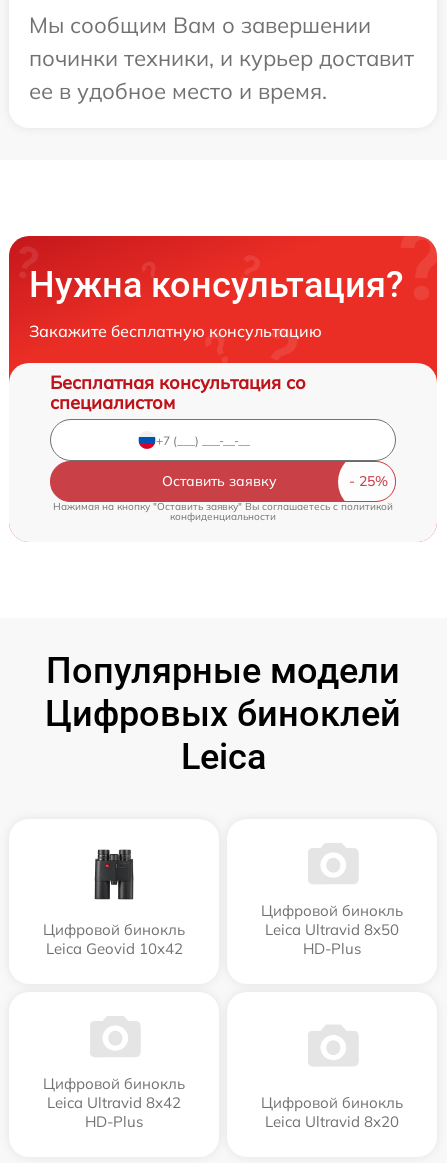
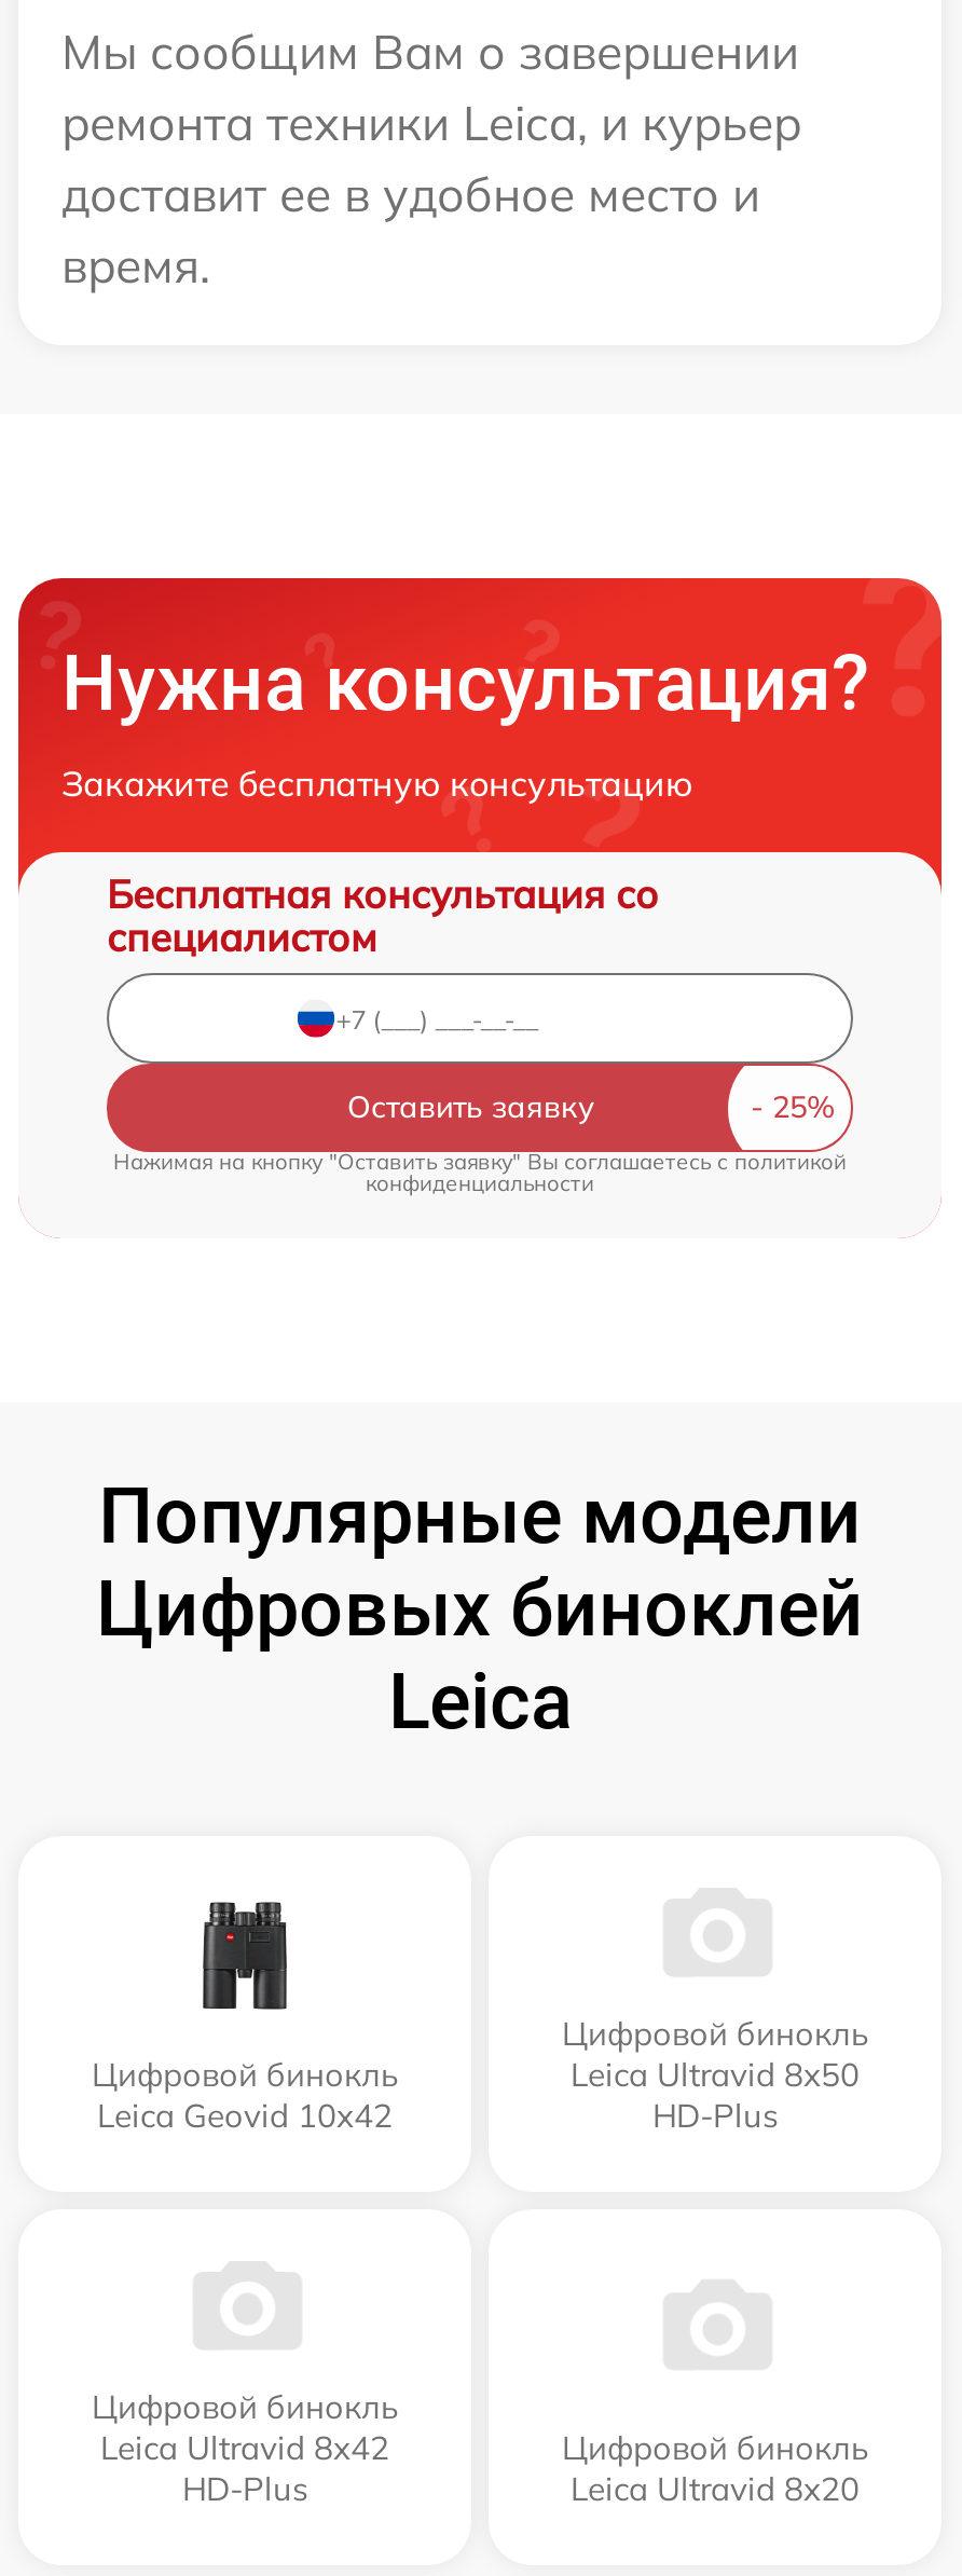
[29,44,414,105] починки техники, и курьер доставит | ее в удобное место и время. -> [61,93,801,296] ремонта техники Leica, и курьер | доставит ее в удобное место и | время.

